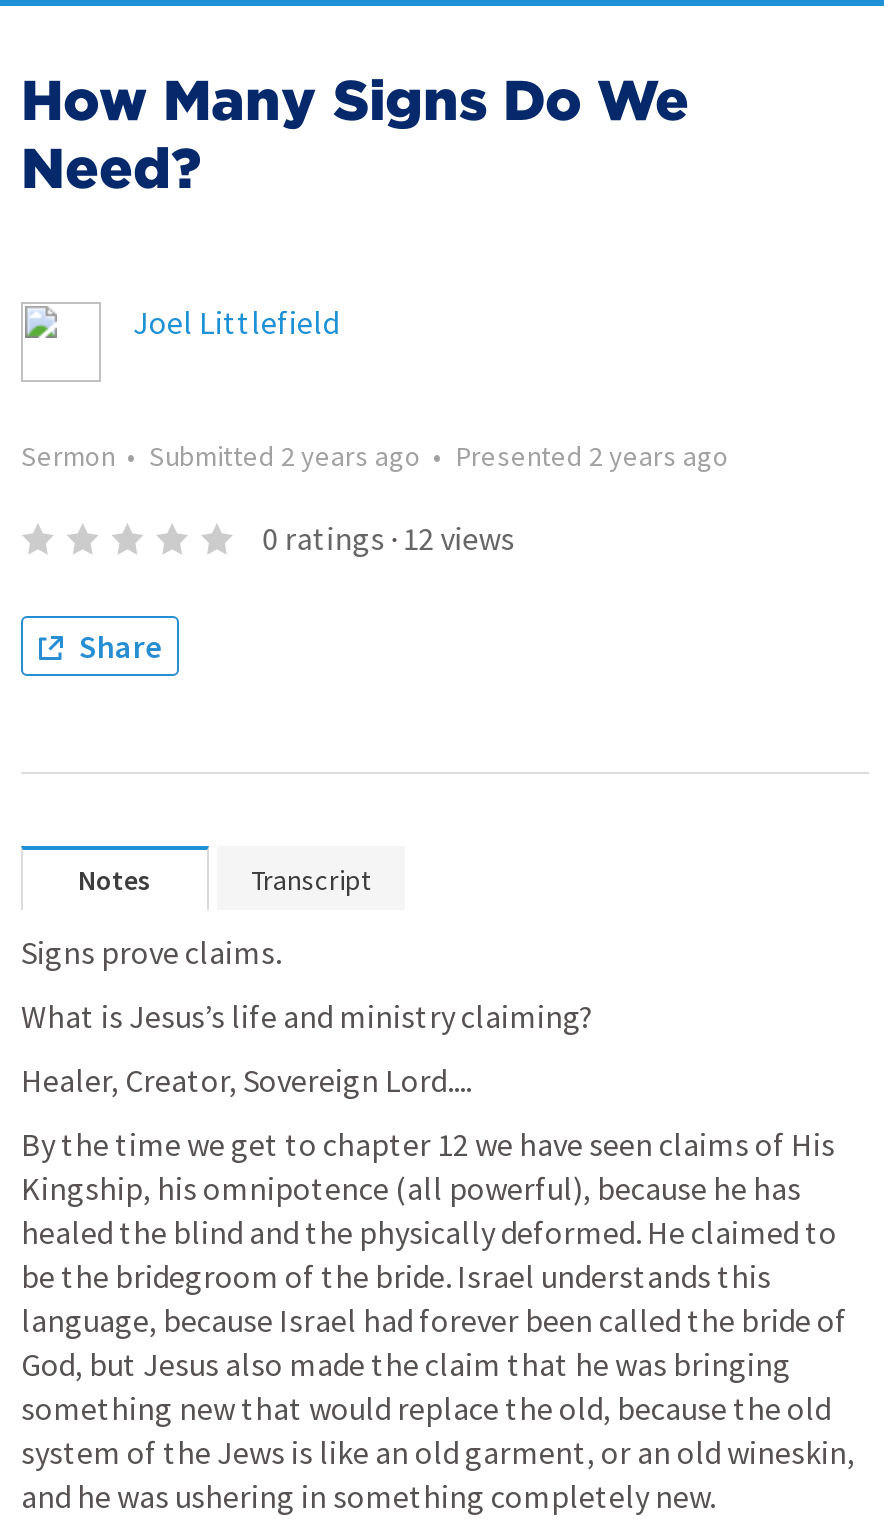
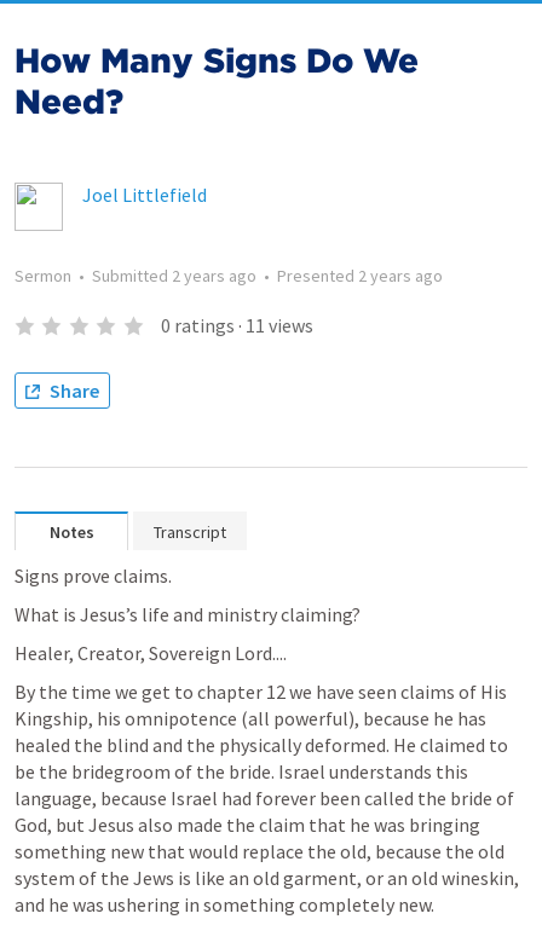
[262,518,514,558] 0 ratings · 12 views -> [161,313,313,337] 0 ratings · 11 views

